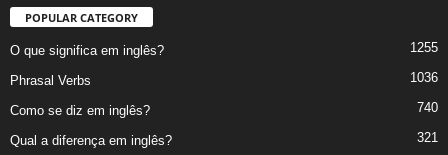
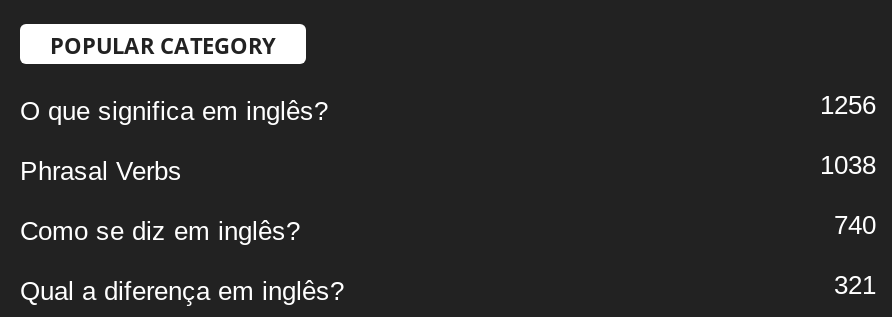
[410,40,438,55] 1255 -> [820,90,876,120] 1256
[410,70,438,85] 1036 -> [820,150,876,180] 1038

